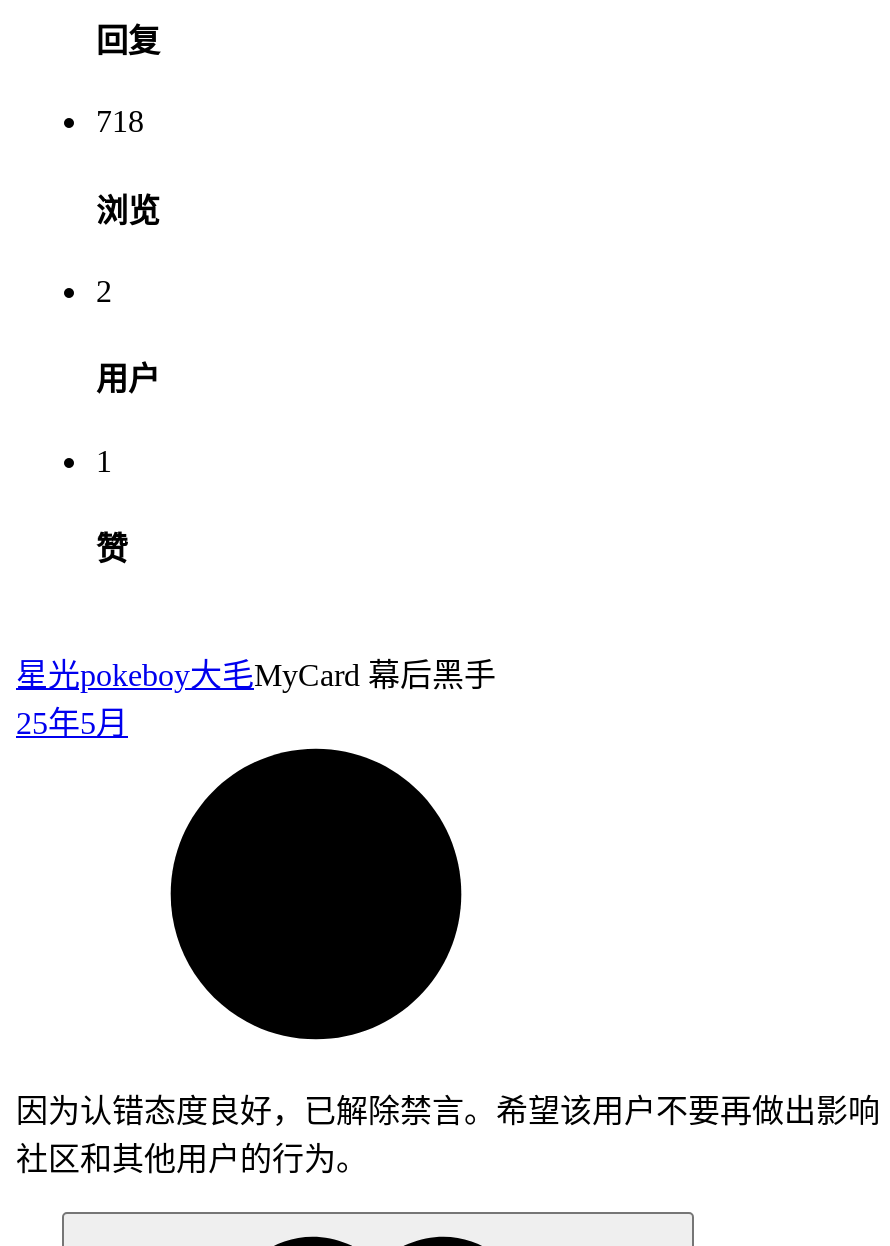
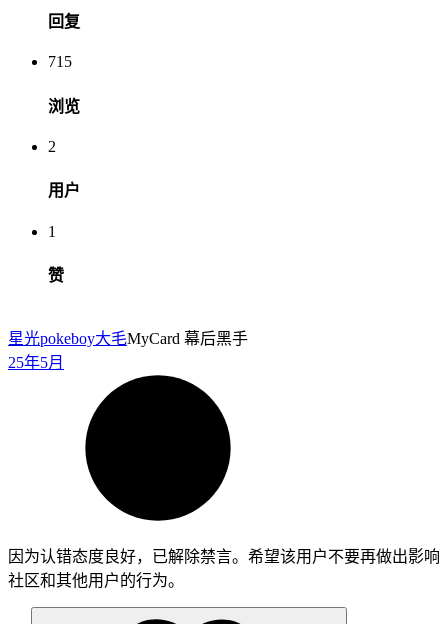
[96,105,144,139] 718 -> [48,53,72,70] 715

